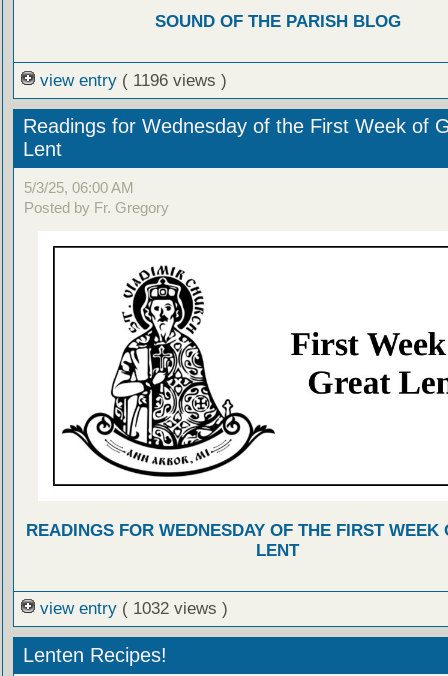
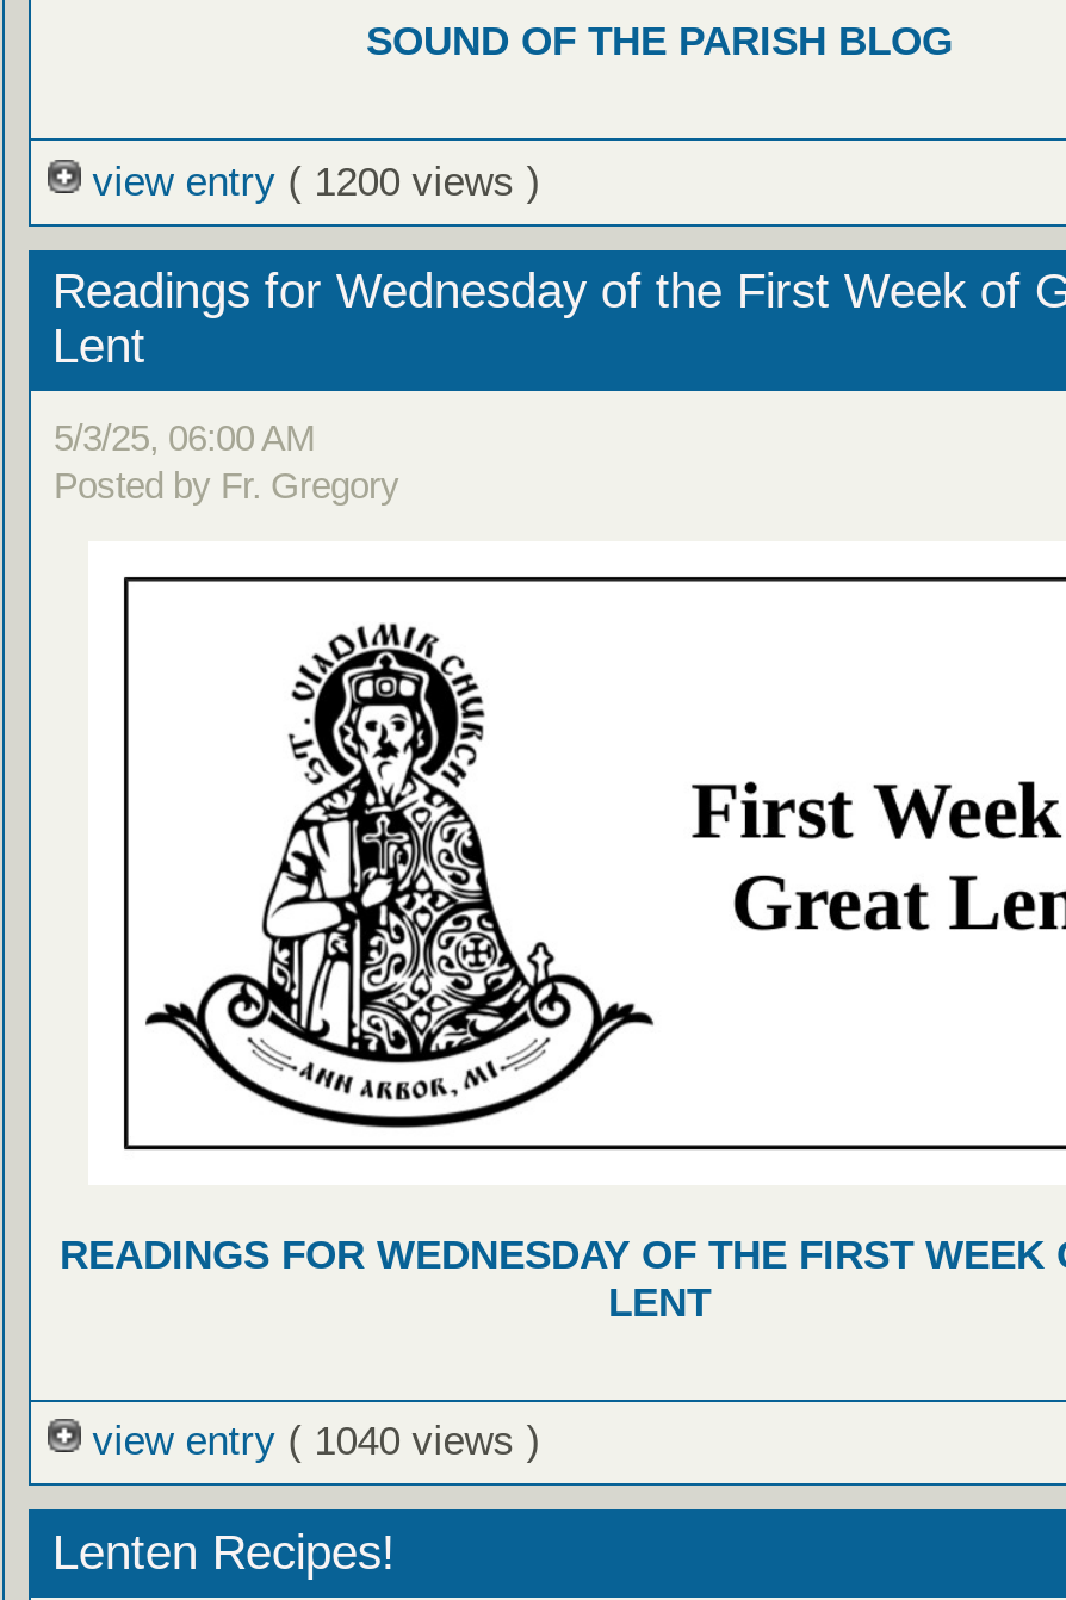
[35,71,227,90] view entry ( 1196 views ) -> [80,159,541,204] view entry ( 1200 views )
[35,599,228,618] view entry ( 1032 views ) -> [80,1419,541,1465] view entry ( 1040 views )

